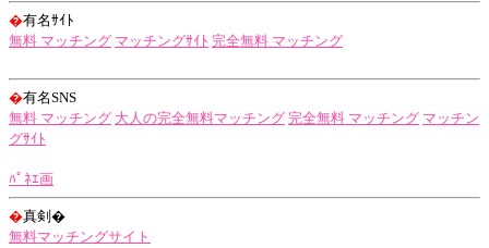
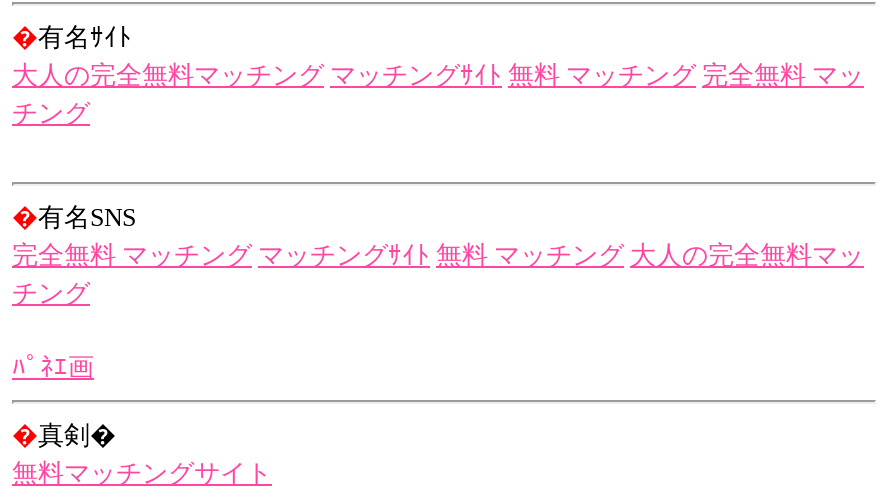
[9,33,343,49] 無料 マッチング マッチングｻｲﾄ 完全無料 マッチング -> [12,60,864,128] 大人の完全無料マッチング マッチングｻｲﾄ 無料 マッチング 完全無料 マッ | チング
[9,110,479,147] 無料 マッチング 大人の完全無料マッチング 完全無料 マッチング マッチン | グｻｲﾄ -> [12,240,864,308] 完全無料 マッチング マッチングｻｲﾄ 無料 マッチング 大人の完全無料マッ | チング

